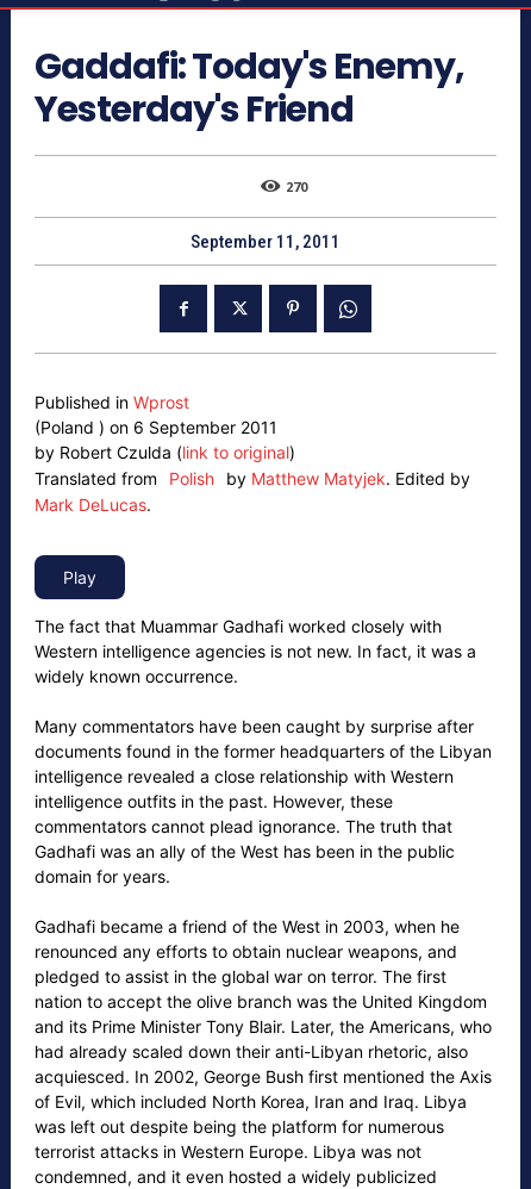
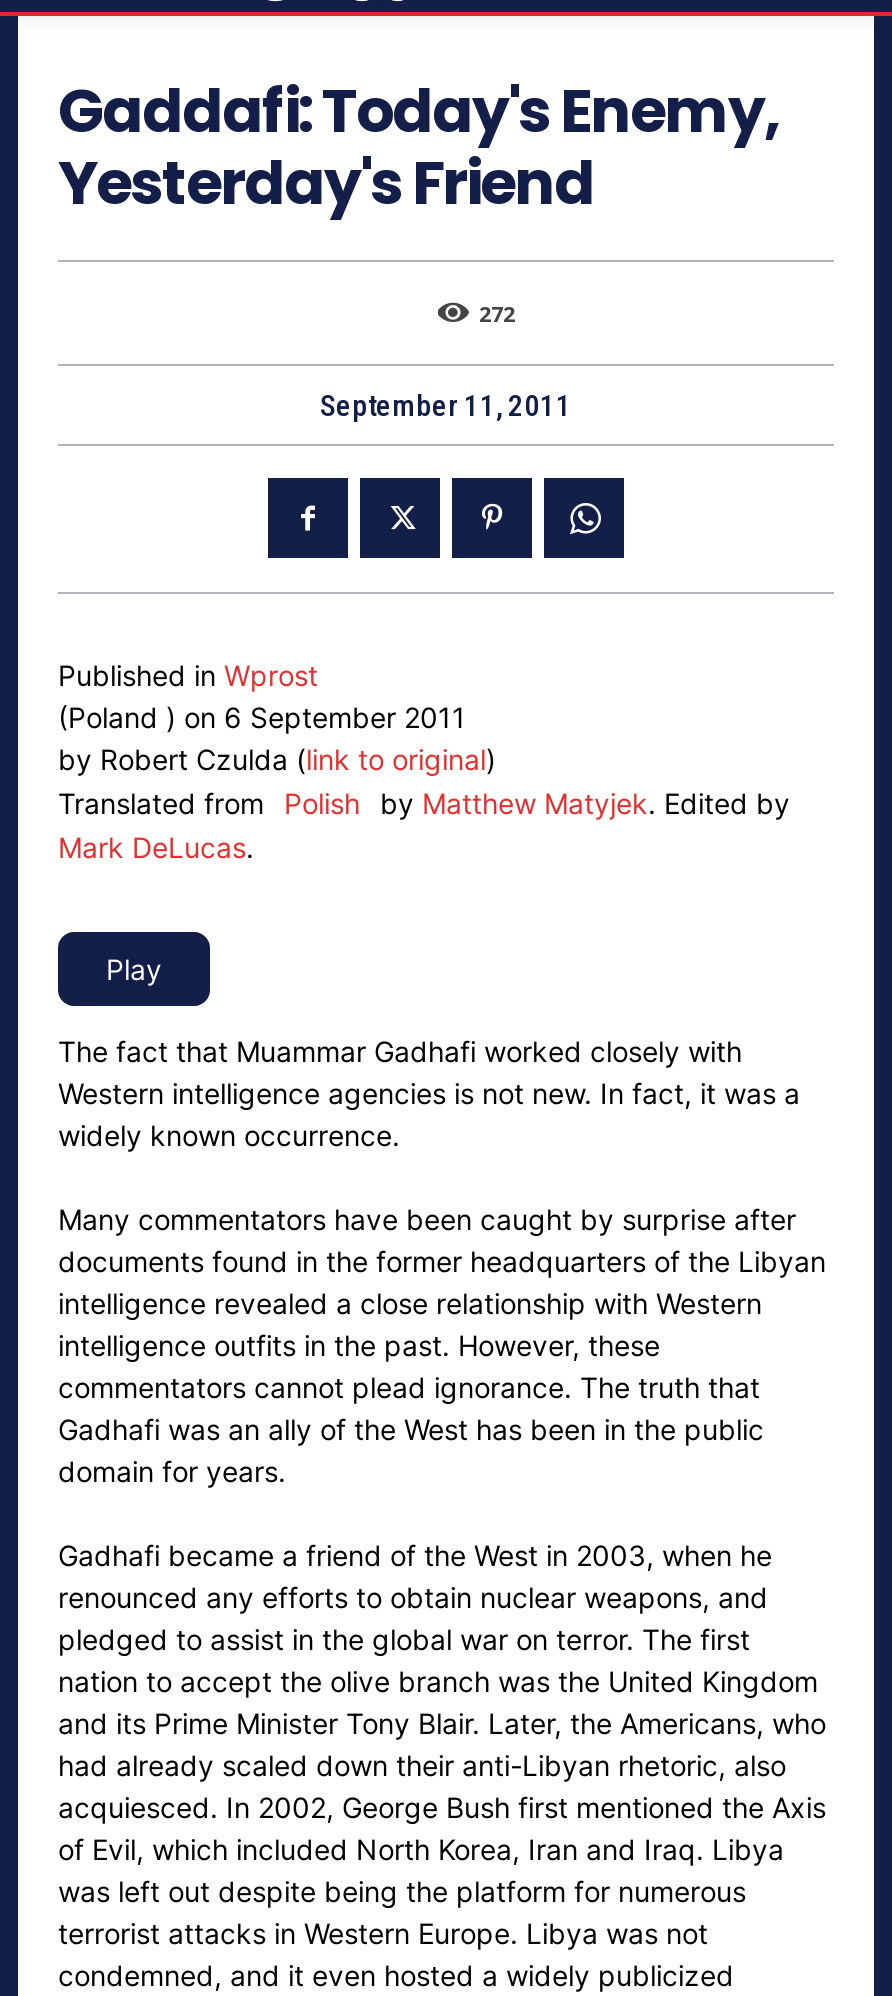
[285,177,307,195] 270 -> [479,298,515,328] 272

